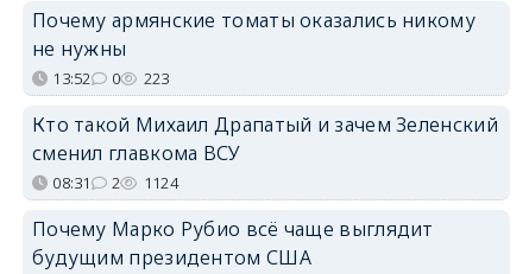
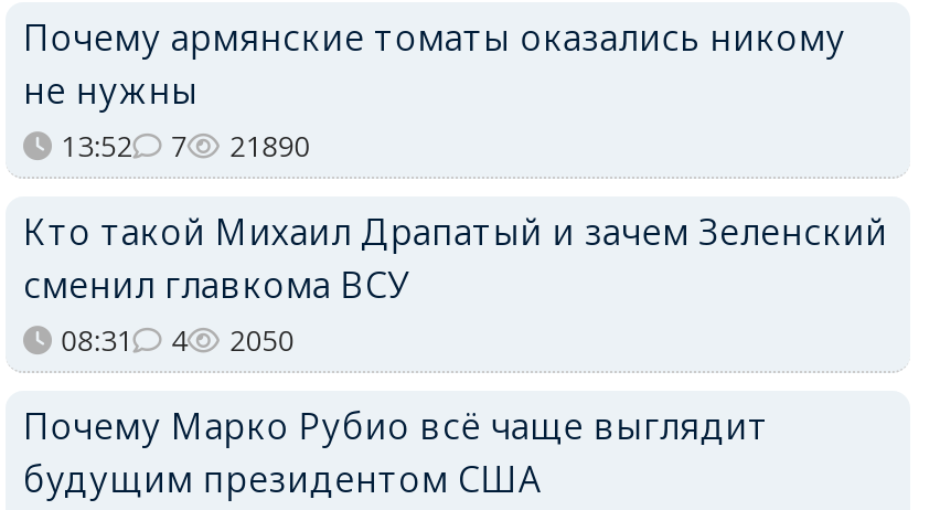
[112,67,121,89] 0 -> [171,126,187,165] 7
[143,67,170,89] 223 -> [230,126,310,165] 21890
[112,172,121,193] 2 -> [171,320,187,360] 4
[143,172,178,193] 1124 -> [230,320,294,360] 2050

